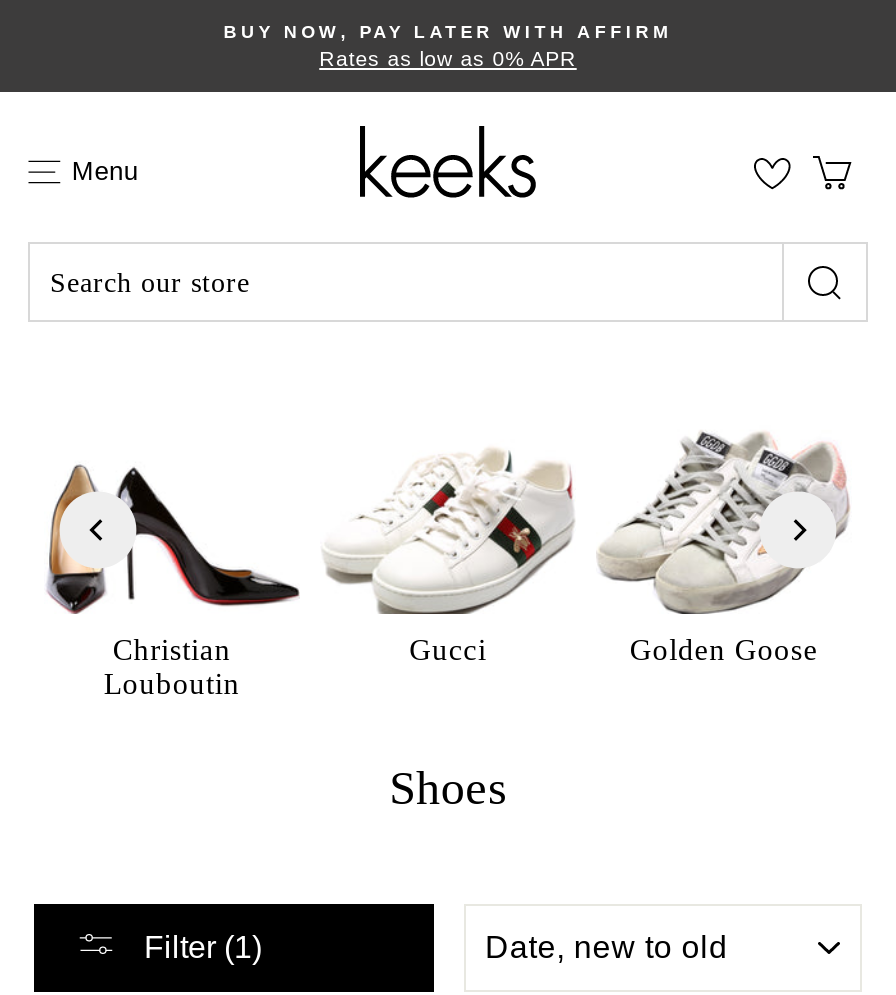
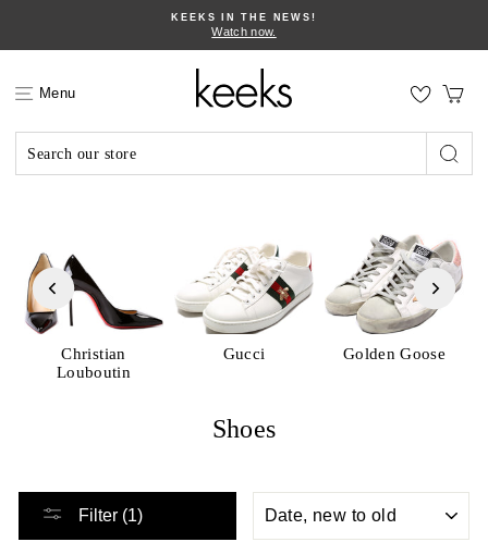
[223,22,673,70] BUY NOW, PAY LATER WITH AFFIRM | Rates as low as 0% APR -> [171,12,317,38] KEEKS IN THE NEWS! | Watch now.

